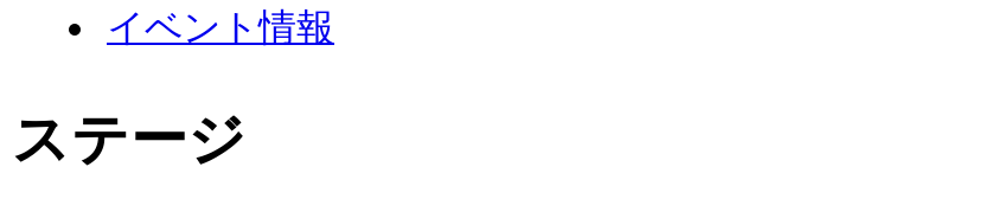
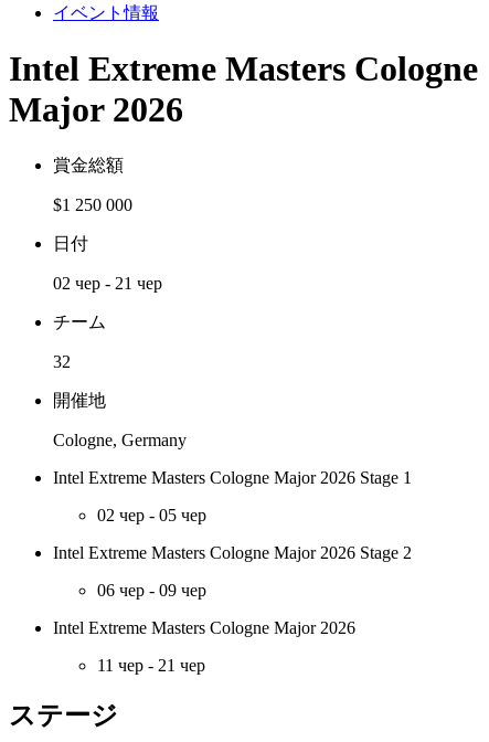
none -> [9,49,478,675] Intel Extreme Masters Cologne | Major 2026 | 賞金総額 | $1 250 000 | 日付 | 02 чер - 21 чер | チーム | 32 | 開催地 | Cologne, Germany | Intel Extreme Masters Cologne Major 2026 Stage 1 | 02 чер - 05 чер | Intel Extreme Masters Cologne Major 2026 Stage 2 | 06 чер - 09 чер | Intel Extreme Masters Cologne Major 2026 | 11 чер - 21 чер

